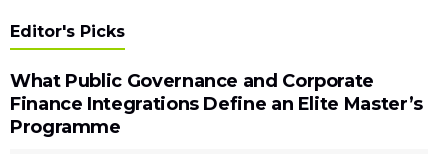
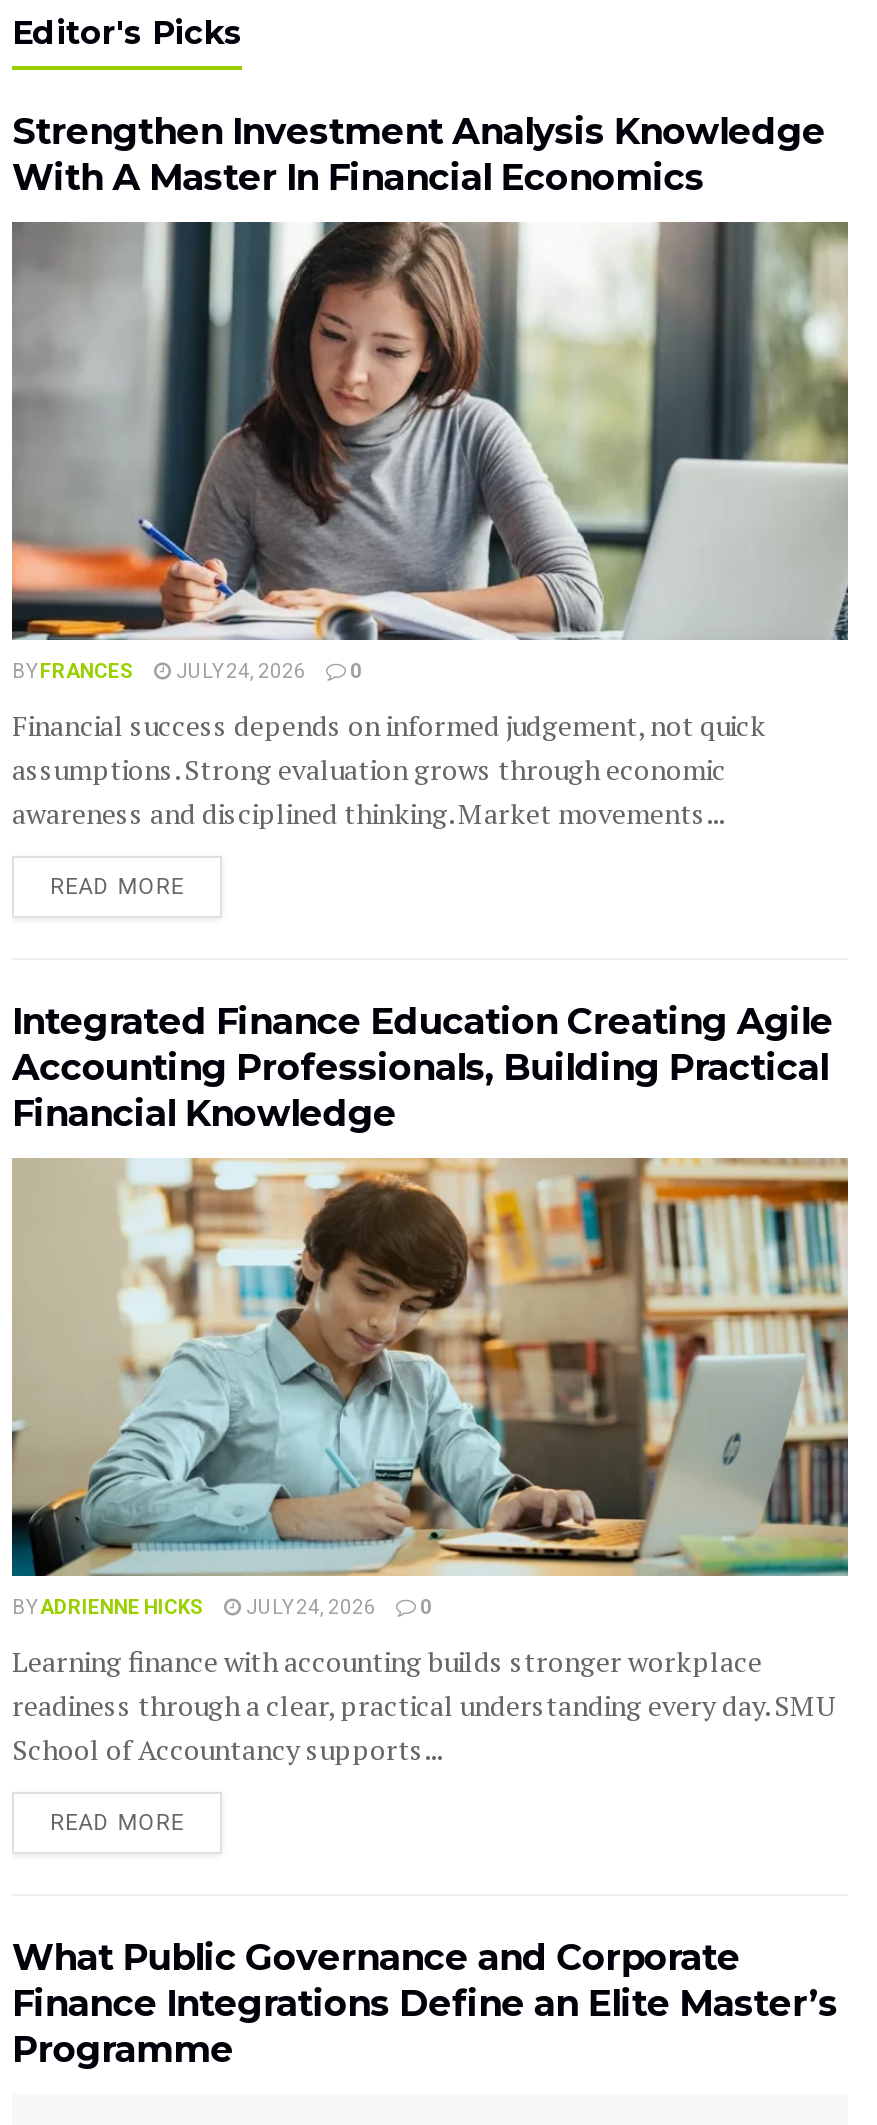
none -> [10,220,850,1135] [image] | BY FRANCES | JULY 24, 2026 | 0 | Financial success depends on informed judgement, not quick | assumptions. Strong evaluation grows through economic | awareness and disciplined thinking. Market movements... | READ MORE | Integrated Finance Education Creating Agile | Accounting Professionals, Building Practical | Financial Knowledge
none -> [10,1156,850,1835] [image] | BY ADRIENNE HICKS | JULY 24, 2026 | 0 | Learning finance with accounting builds stronger workplace | readiness through a clear, practical understanding every day. SMU | School of Accountancy supports... | READ MORE
none -> [12,109,825,199] Strengthen Investment Analysis Knowledge | With A Master In Financial Economics

